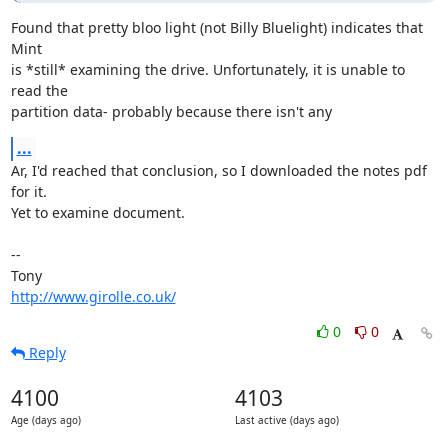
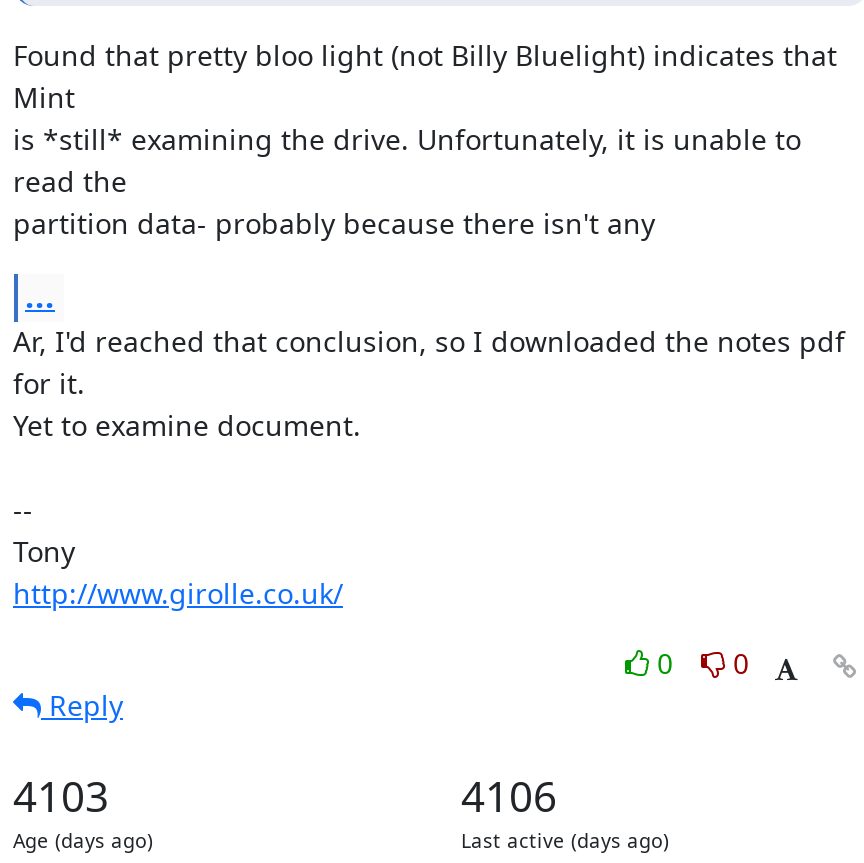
[10,384,58,412] 4100 -> [13,768,109,824] 4103
[234,384,282,412] 4103 -> [461,768,557,824] 4106

